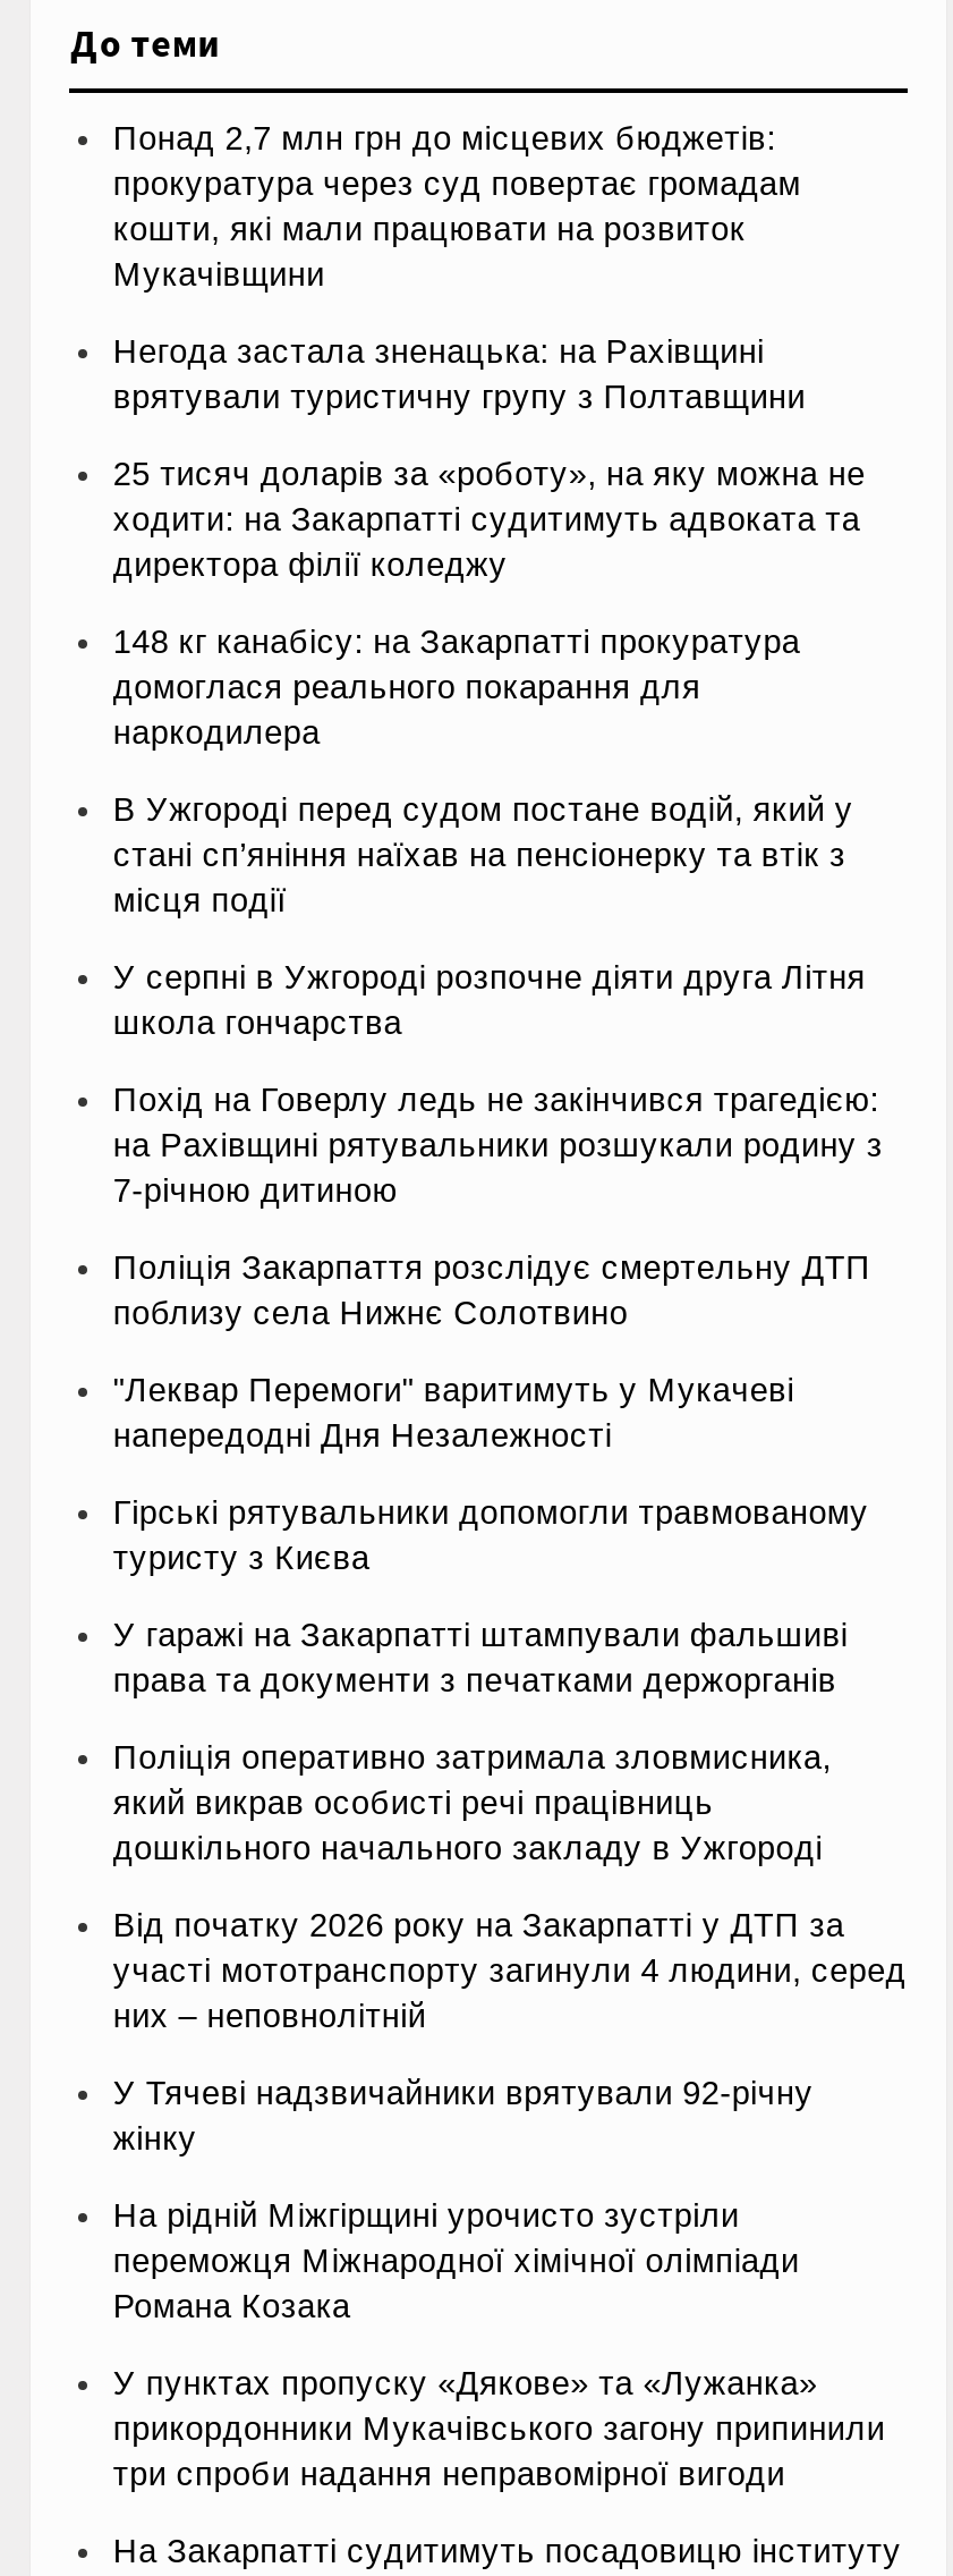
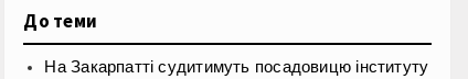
[113,121,907,2493] Понад 2,7 млн грн до місцевих бюджетів: | прокуратура через суд повертає громадам | кошти, які мали працювати на розвиток | Мукачівщини | Негода застала зненацька: на Рахівщині | врятували туристичну групу з Полтавщини | 25 тисяч доларів за «роботу», на яку можна не | ходити: на Закарпатті судитимуть адвоката та | директора філії коледжу | 148 кг канабісу: на Закарпатті прокуратура | домоглася реального покарання для | наркодилера | В Ужгороді перед судом постане водій, який у | стані сп’яніння наїхав на пенсіонерку та втік з | місця події | У серпні в Ужгороді розпочне діяти друга Літня | школа гончарства | Похід на Говерлу ледь не закінчився трагедією: | на Рахівщині рятувальники розшукали родину з | 7-річною дитиною | Поліція Закарпаття розслідує смертельну ДТП | поблизу села Нижнє Солотвино | "Леквар Перемоги" варитимуть у Мукачеві | напередодні Дня Незалежності | Гірські рятувальники допомогли травмованому | туристу з Києва | У гаражі на Закарпатті штампували фальшиві | права та документи з печатками держорганів | Поліція оперативно затримала зловмисника, | який викрав особисті речі працівниць | дошкільного начального закладу в Ужгороді | Від початку 2026 року на Закарпатті у ДТП за | участі мототранспорту загинули 4 людини, серед | них – неповнолітній | У Тячеві надзвичайники врятували 92-річну | жінку | На рідній Міжгірщині урочисто зустріли | переможця Міжнародної хімічної олімпіади | Романа Козака | У пунктах пропуску «Дякове» та «Лужанка» | прикордонники Мукачівського загону припинили | три спроби надання неправомірної вигоди -> none

